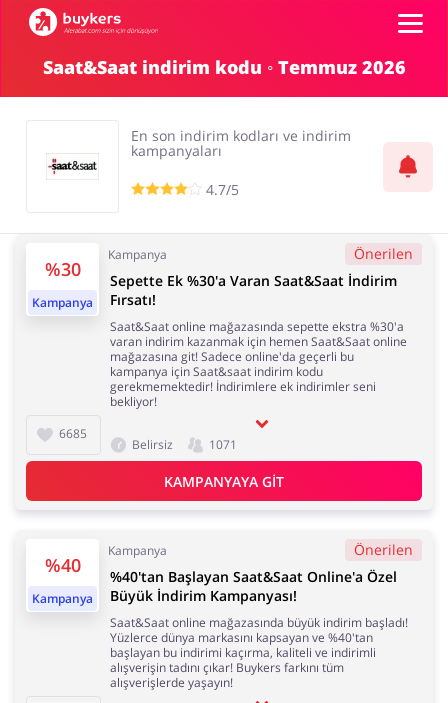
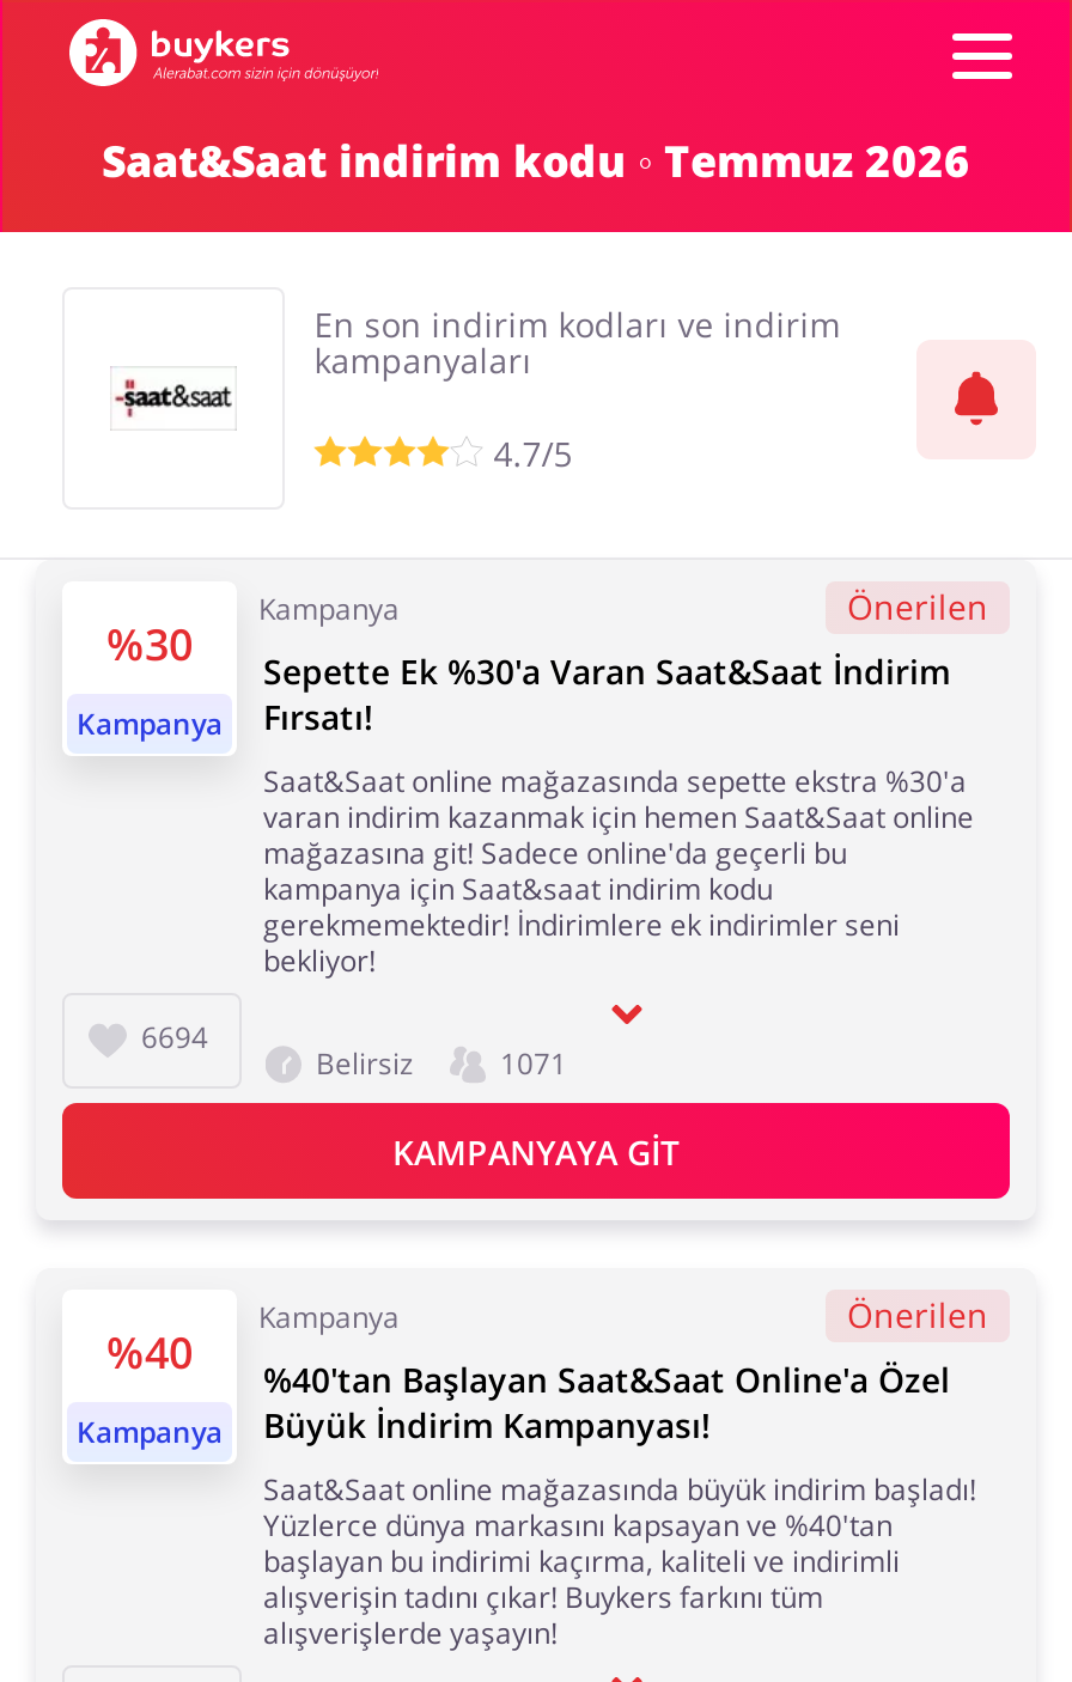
[59,425,87,442] 6685 -> [141,1017,208,1058] 6694

